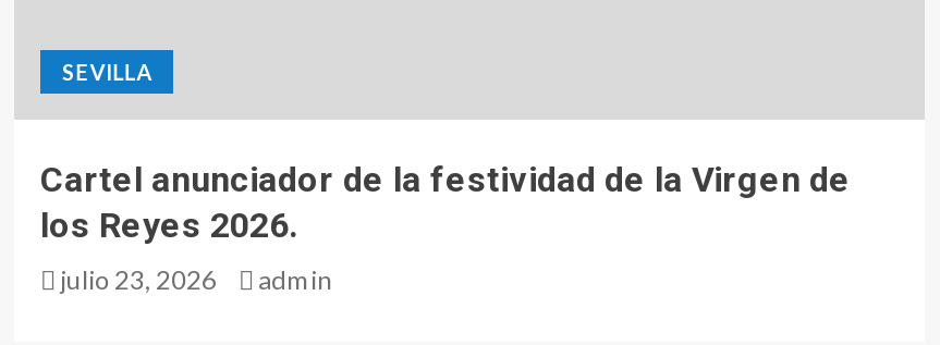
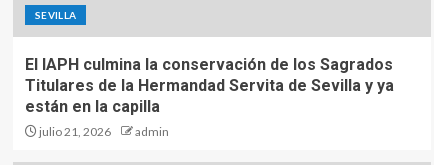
[40,159,851,296] Cartel anunciador de la festividad de la Virgen de | los Reyes 2026. | julio 23, 2026 -> [25,55,394,139] El IAPH culmina la conservación de los Sagrados | Titulares de la Hermandad Servita de Sevilla y ya | están en la capilla | julio 21, 2026

